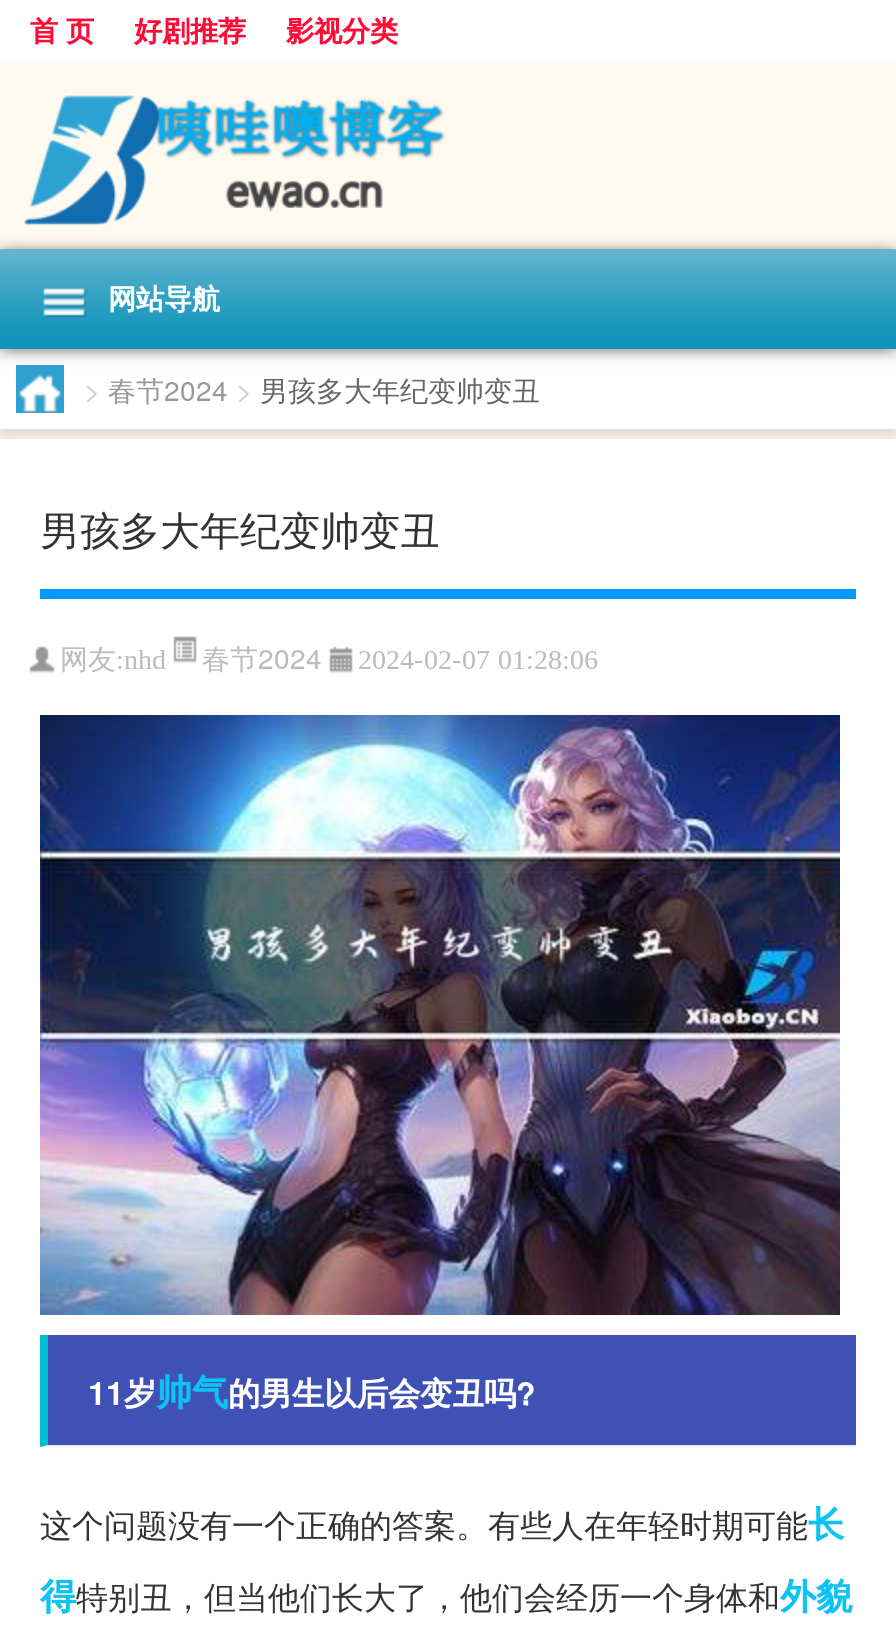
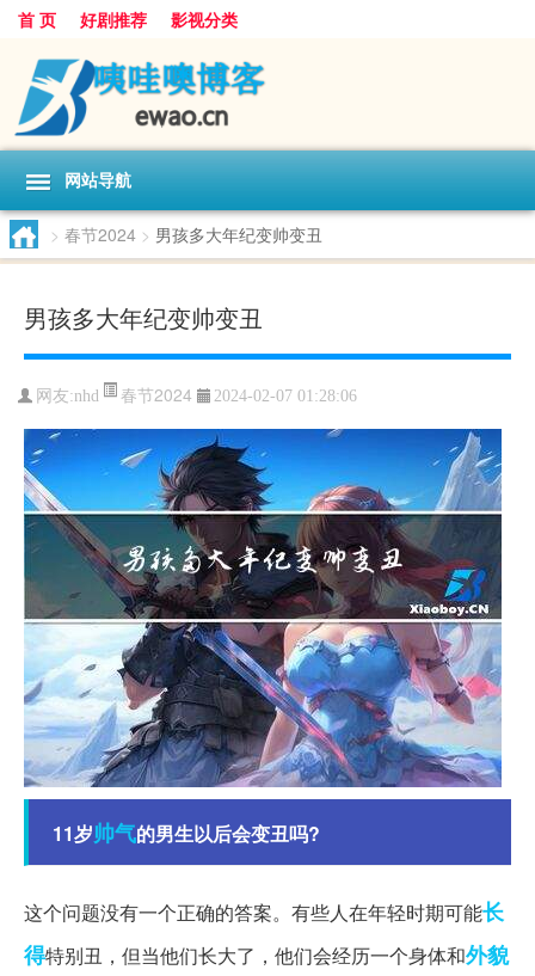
[38,713,842,1317] [image] -> [23,428,503,788] [image]

